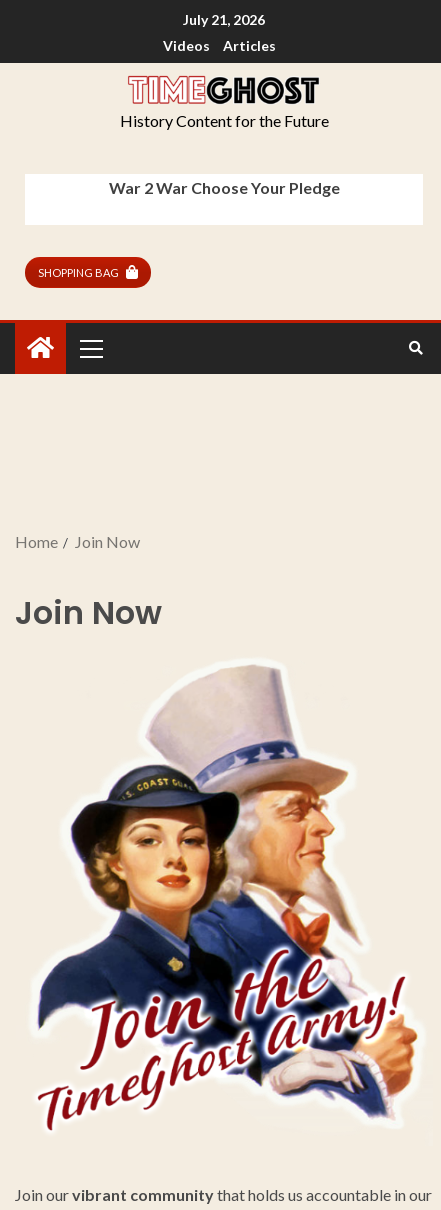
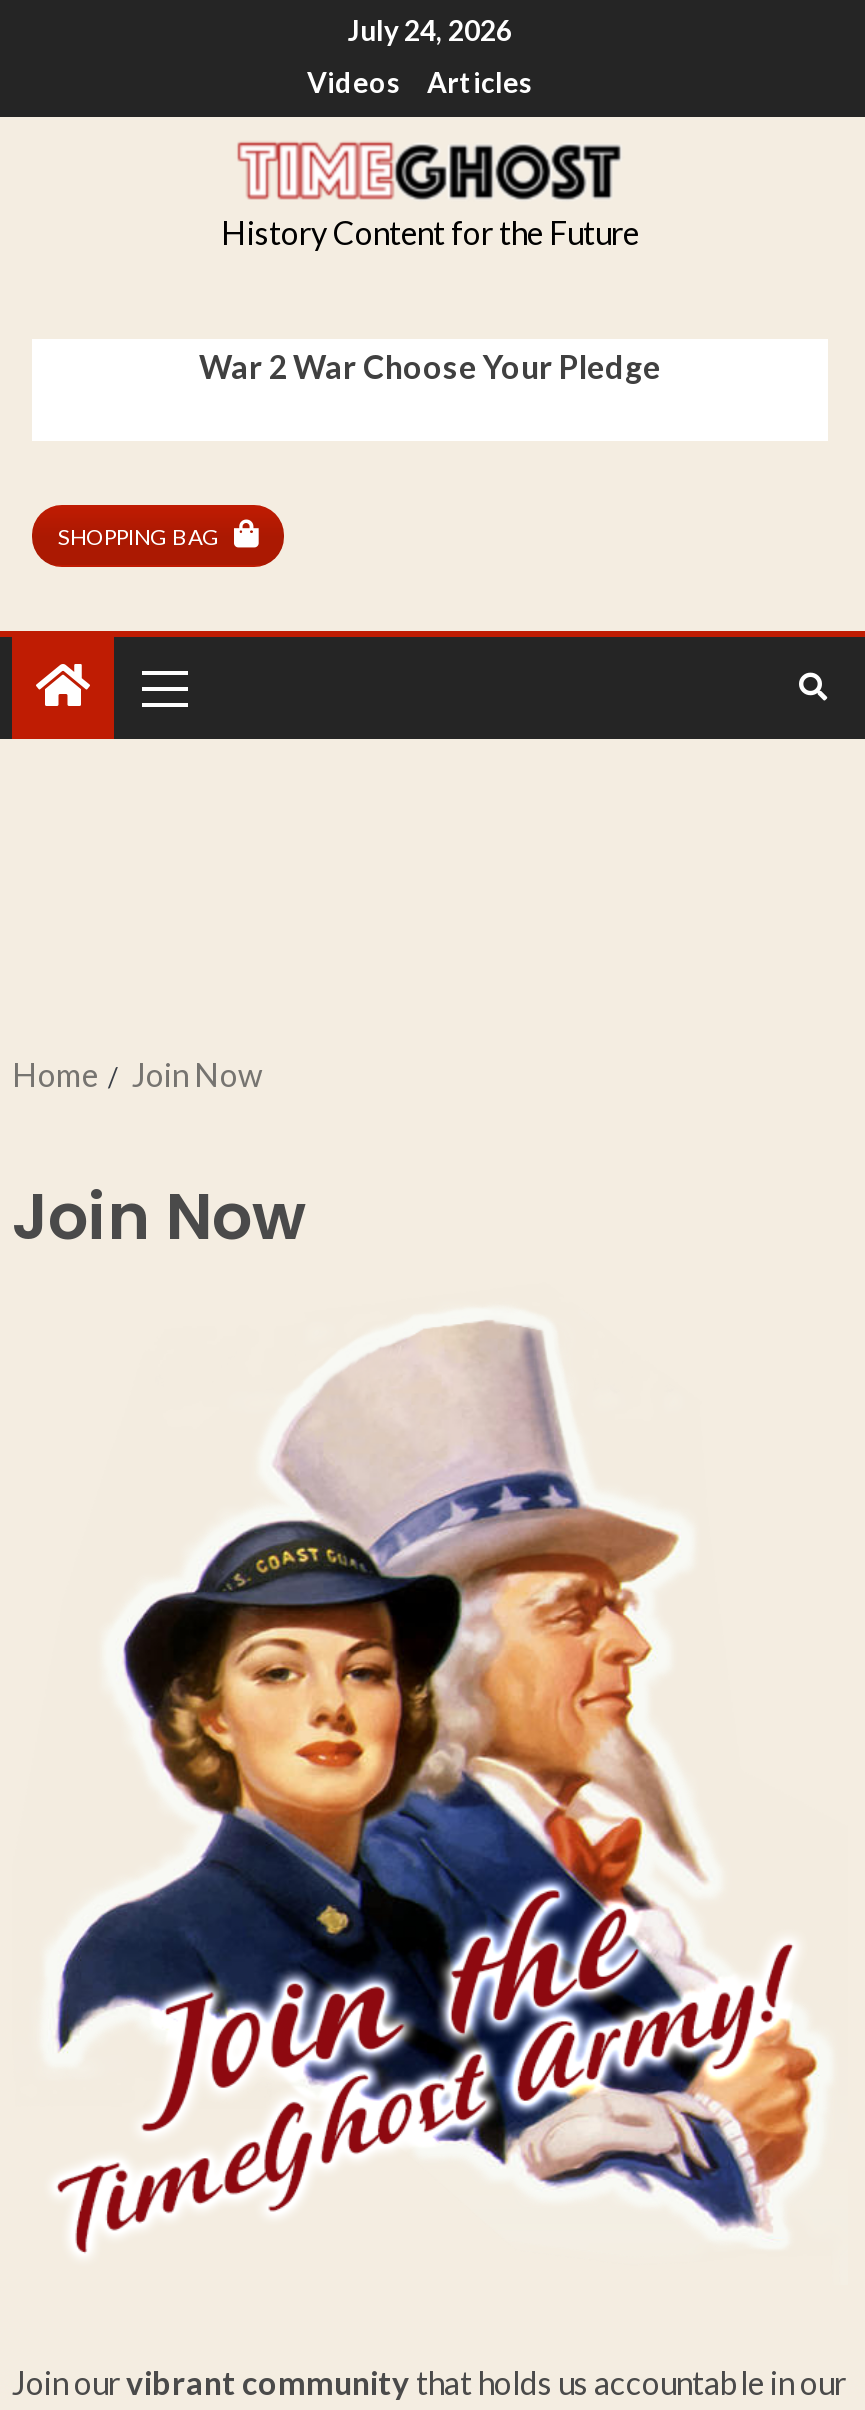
[183,11,265,28] July 21, 2026 -> [348,14,512,48] July 24, 2026

